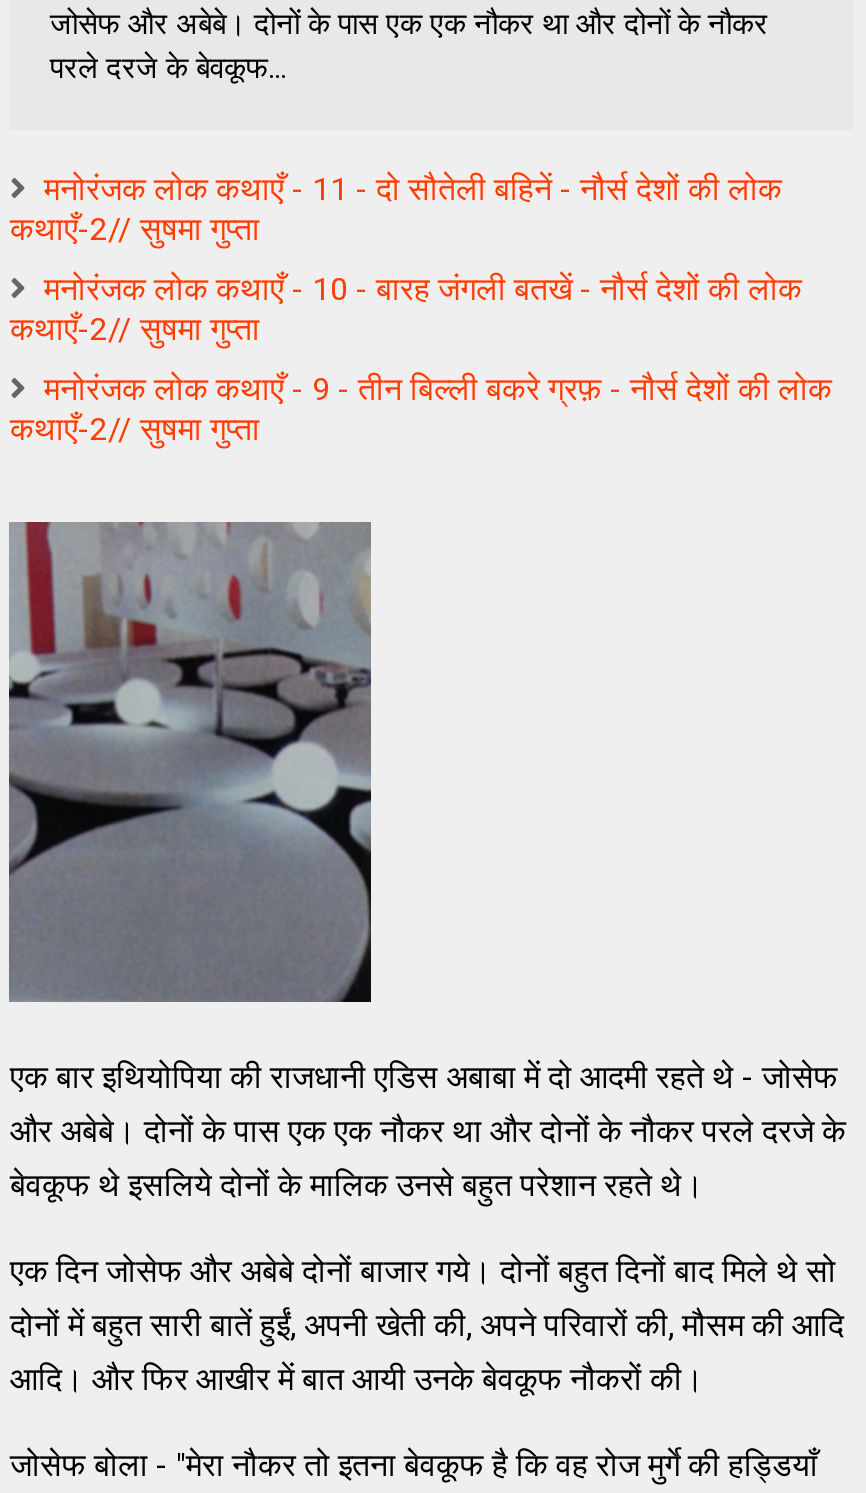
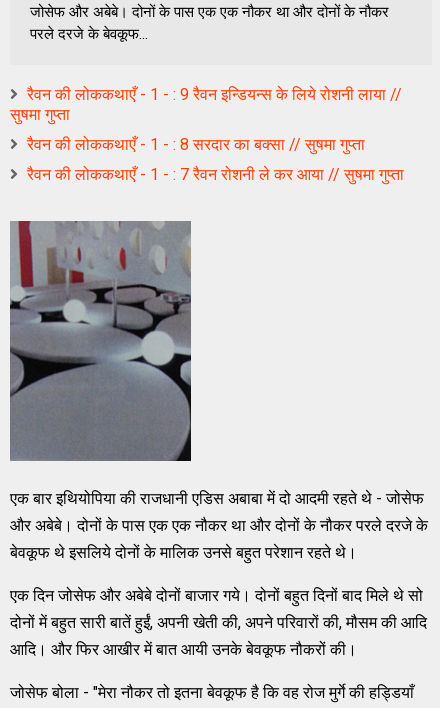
[10,170,782,248] मनोरंजक लोक कथाएँ - 11 - दो सौतेली बहिनें - नौर्स देशों की लोक | कथाएँ-2// सुषमा गुप्ता -> [10,85,402,124] रैवन की लोककथाएँ - 1 - : 9 रैवन इन्डियन्स के लिये रोशनी लाया // | सुषमा गुप्ता
[10,270,802,348] मनोरंजक लोक कथाएँ - 10 - बारह जंगली बतखें - नौर्स देशों की लोक | कथाएँ-2// सुषमा गुप्ता -> [27,135,365,154] रैवन की लोककथाएँ - 1 - : 8 सरदार का बक्सा // सुषमा गुप्ता
[10,370,832,448] मनोरंजक लोक कथाएँ - 9 - तीन बिल्ली बकरे ग्रफ़ - नौर्स देशों की लोक | कथाएँ-2// सुषमा गुप्ता -> [27,165,404,184] रैवन की लोककथाएँ - 1 - : 7 रैवन रोशनी ले कर आया // सुषमा गुप्ता

